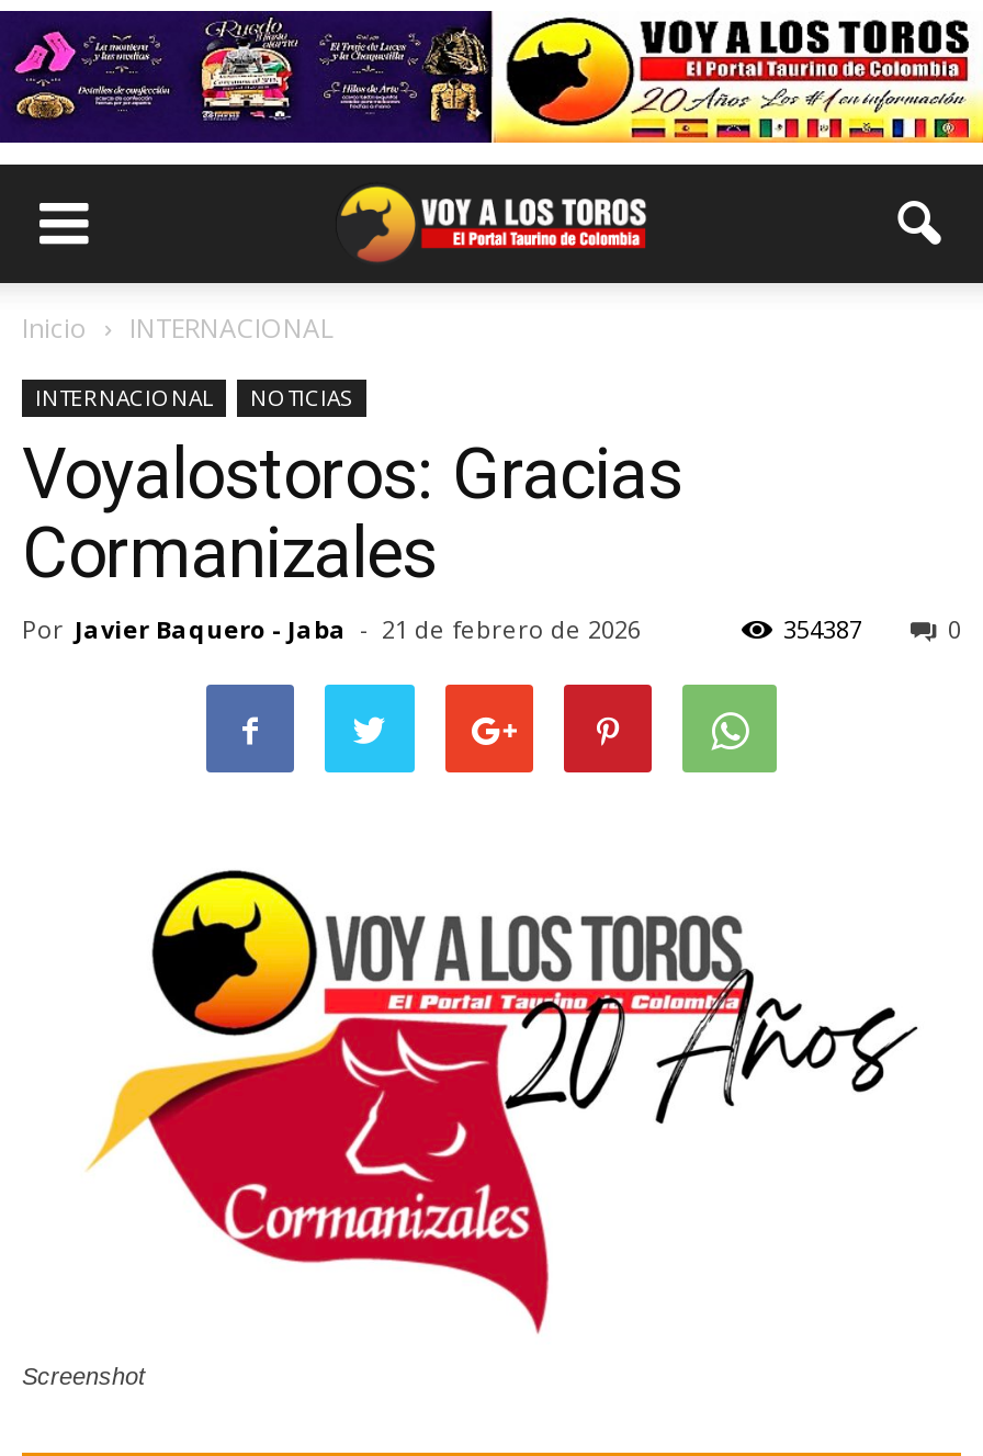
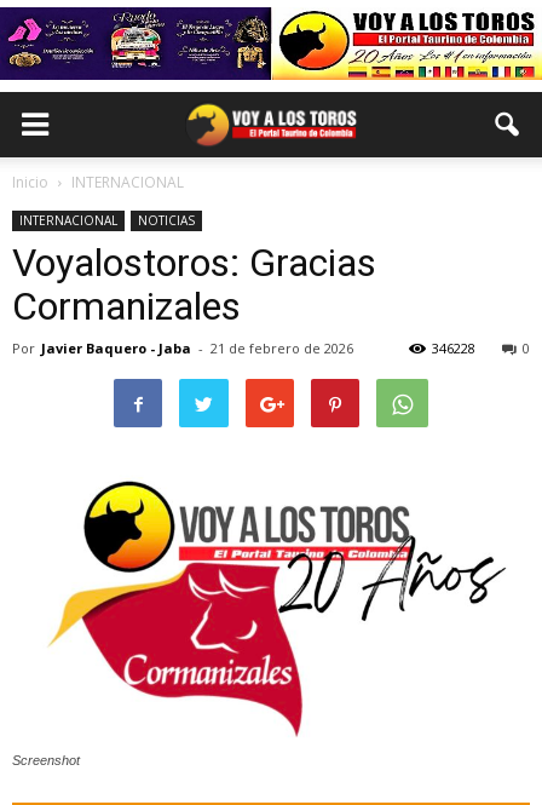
[783,612,862,645] 354387 -> [432,339,475,357] 346228

